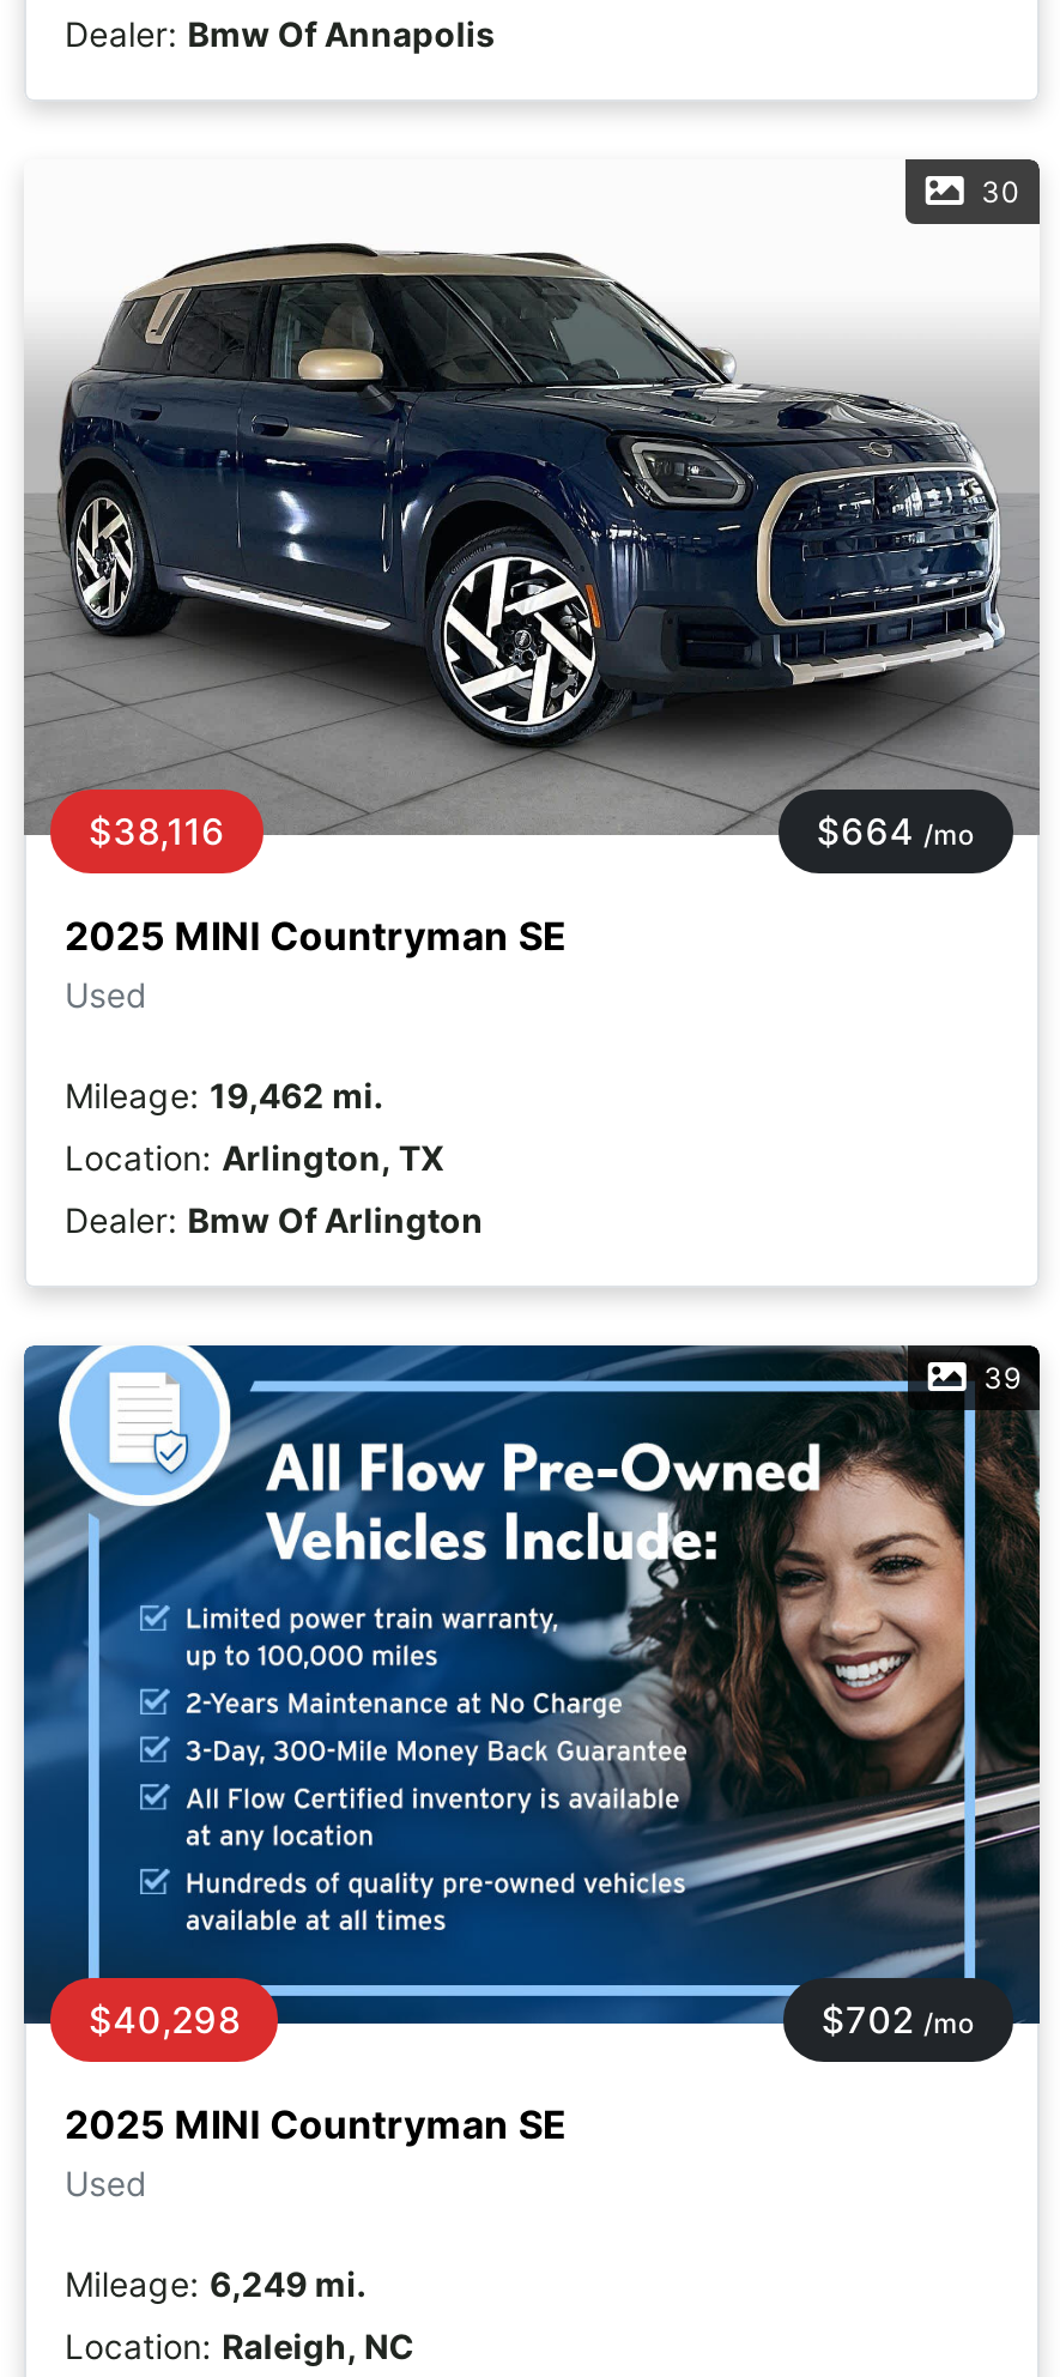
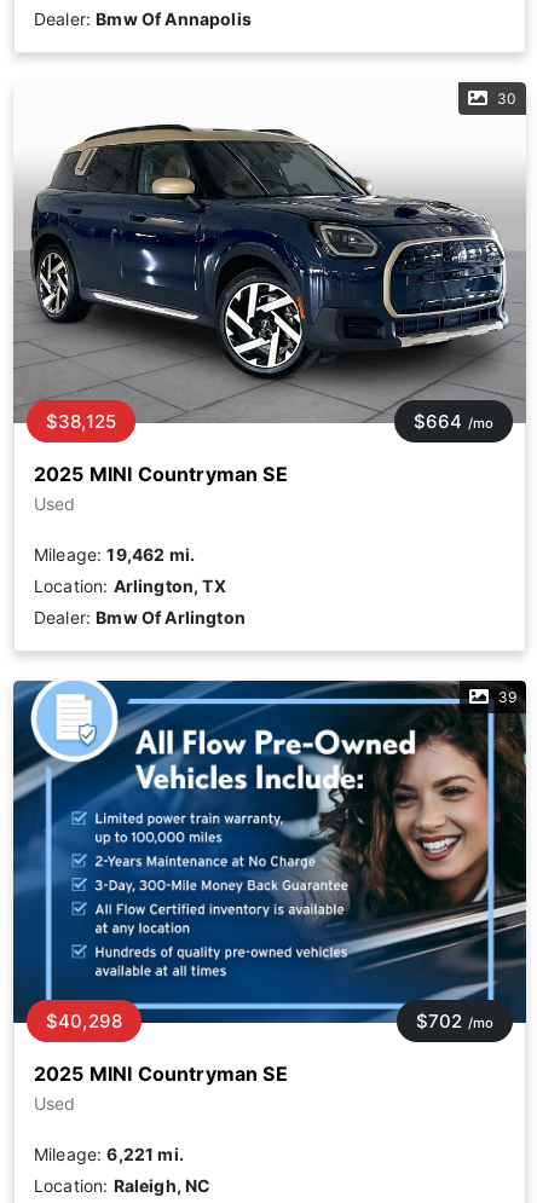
[89,809,225,855] $38,116 -> [46,410,116,433] $38,125
[65,2263,366,2304] Mileage: 6,249 mi. -> [34,1144,184,1164] Mileage: 6,221 mi.

